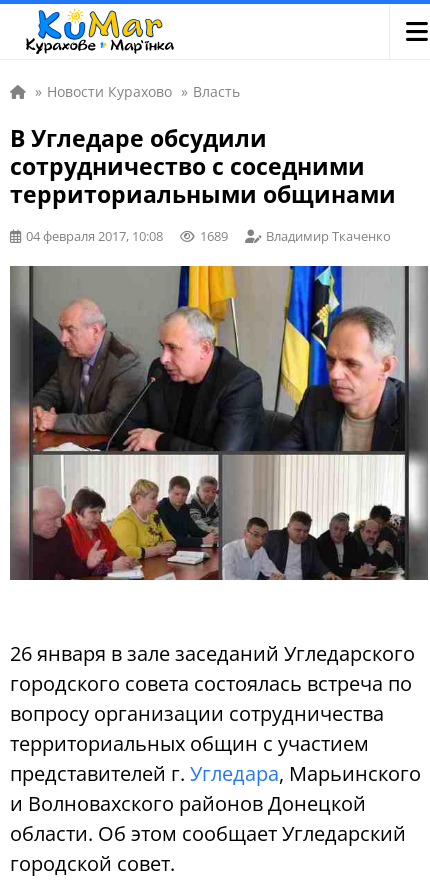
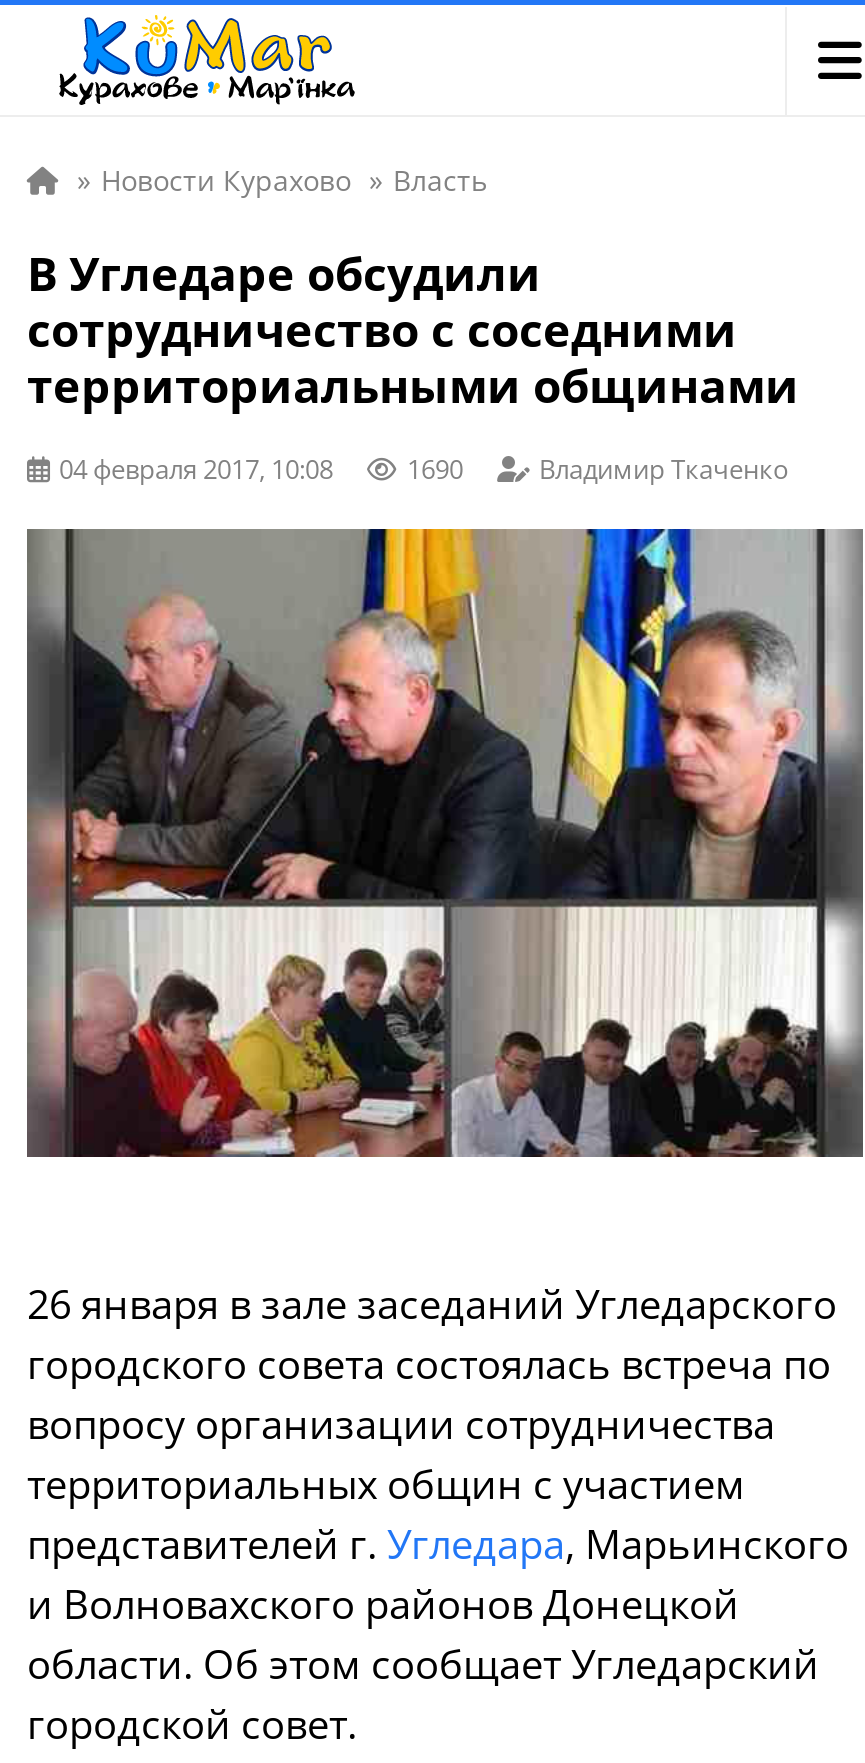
[200,227,228,245] 1689 -> [407,451,463,487] 1690

